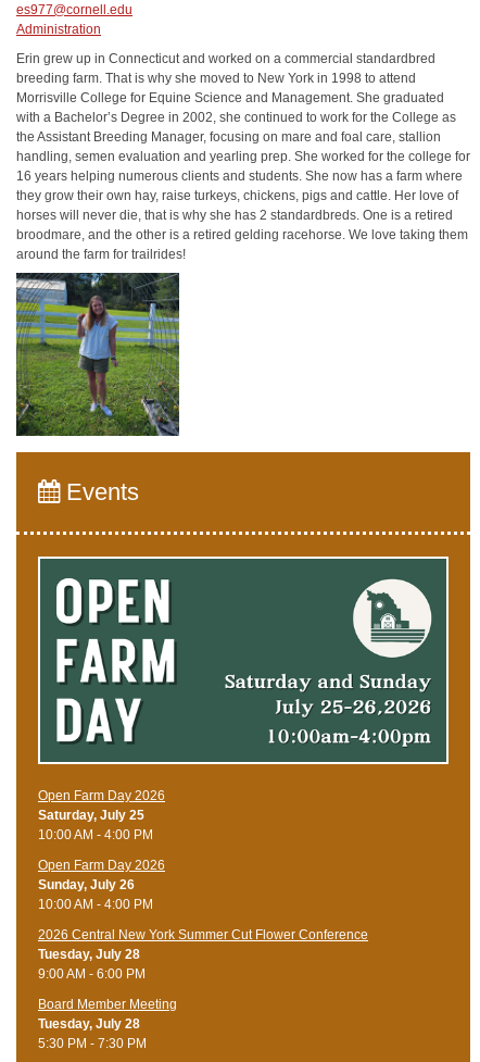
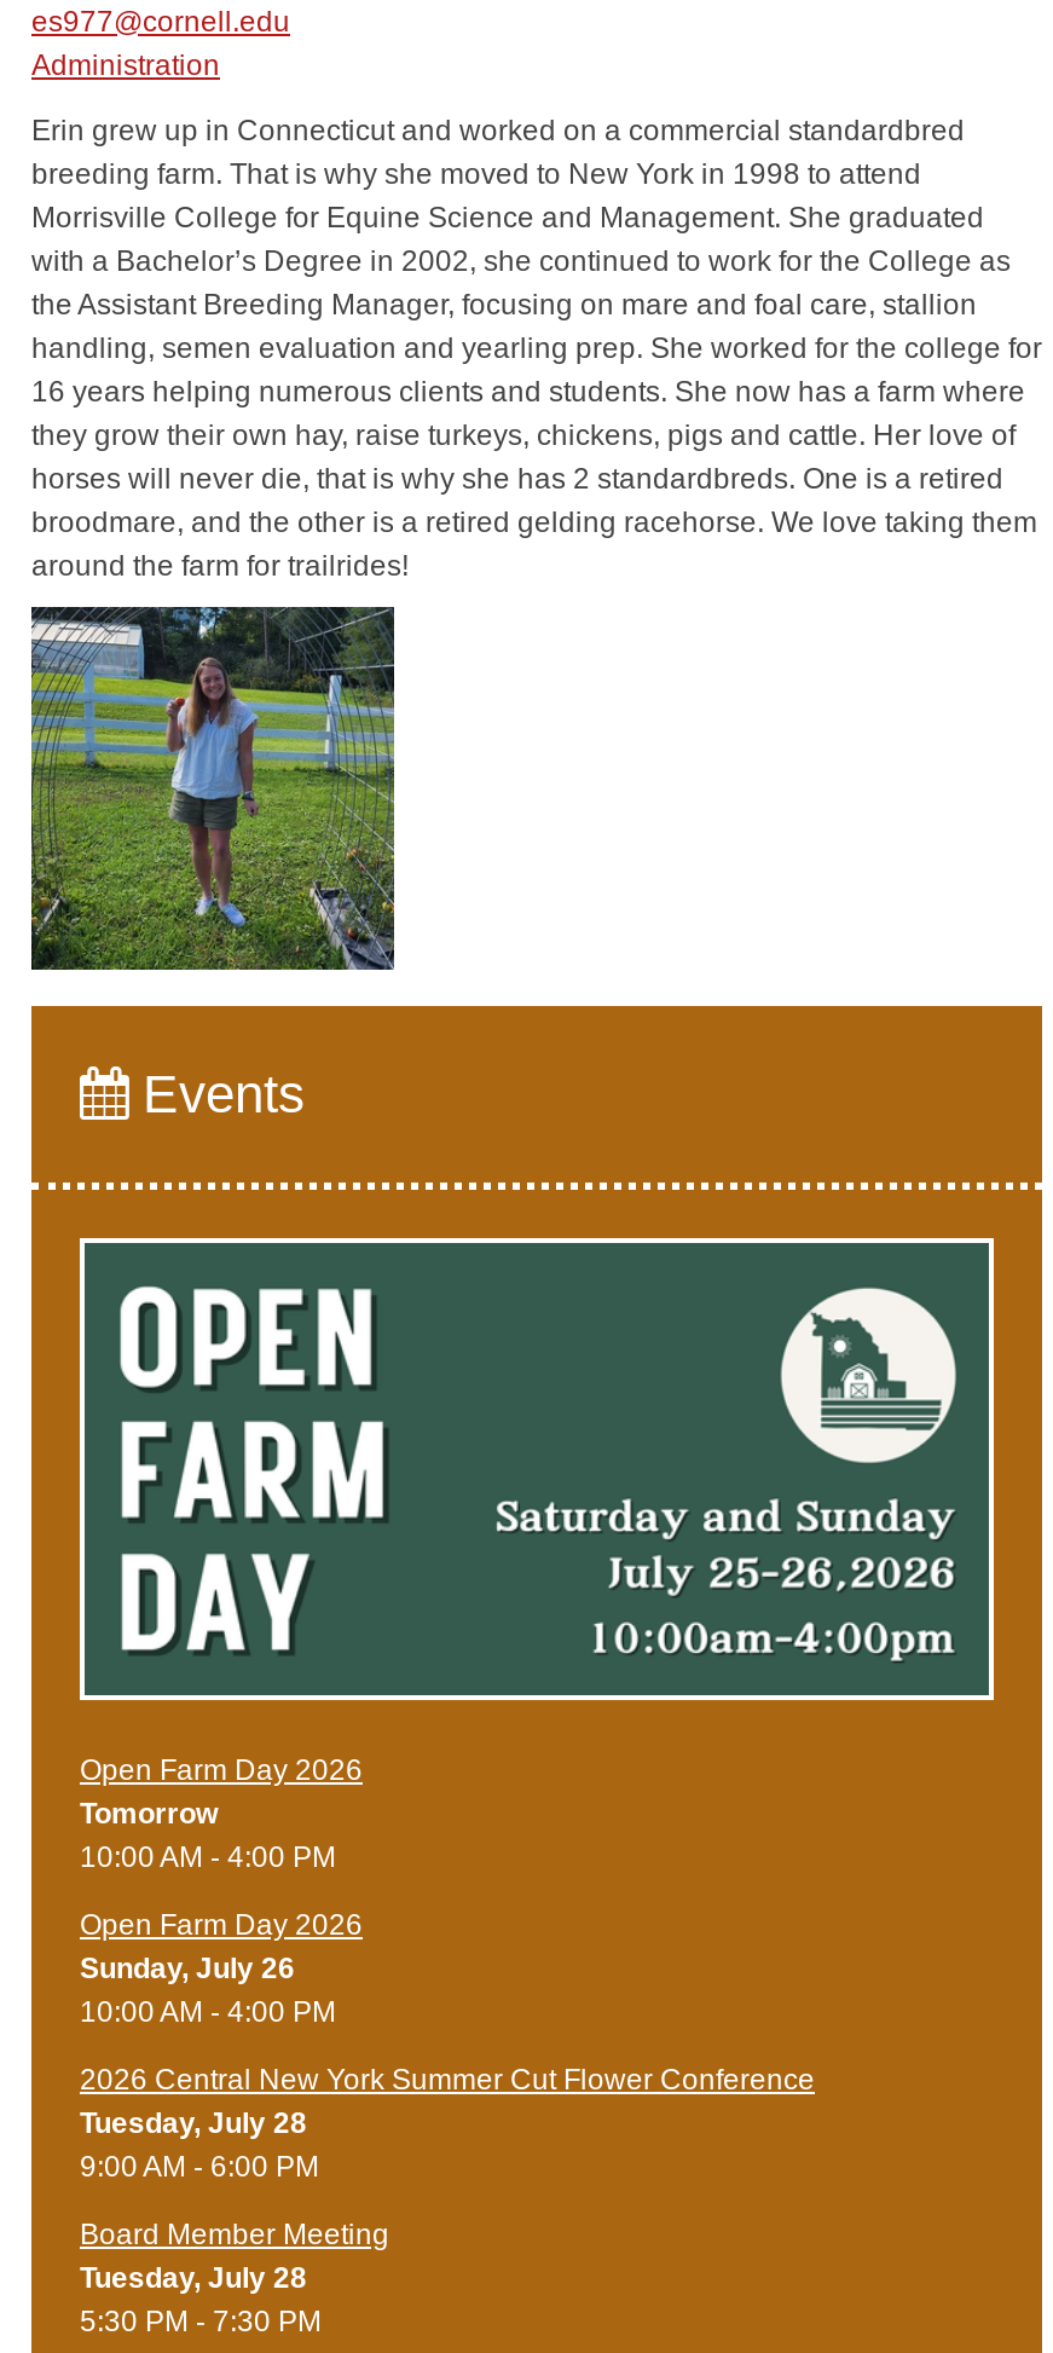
[38,808,144,823] Saturday, July 25 -> [80,1798,218,1831] Tomorrow

